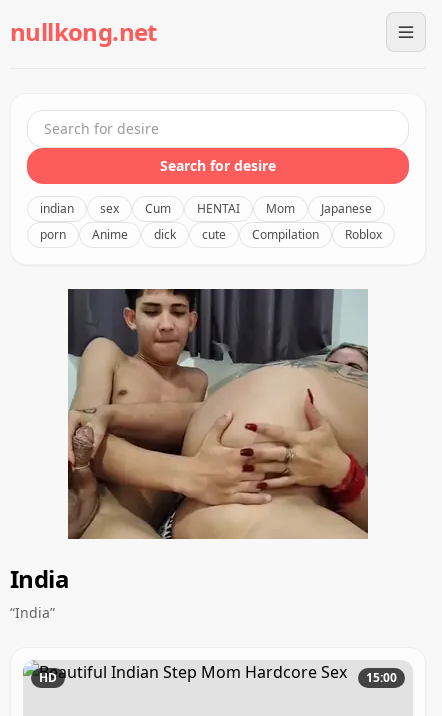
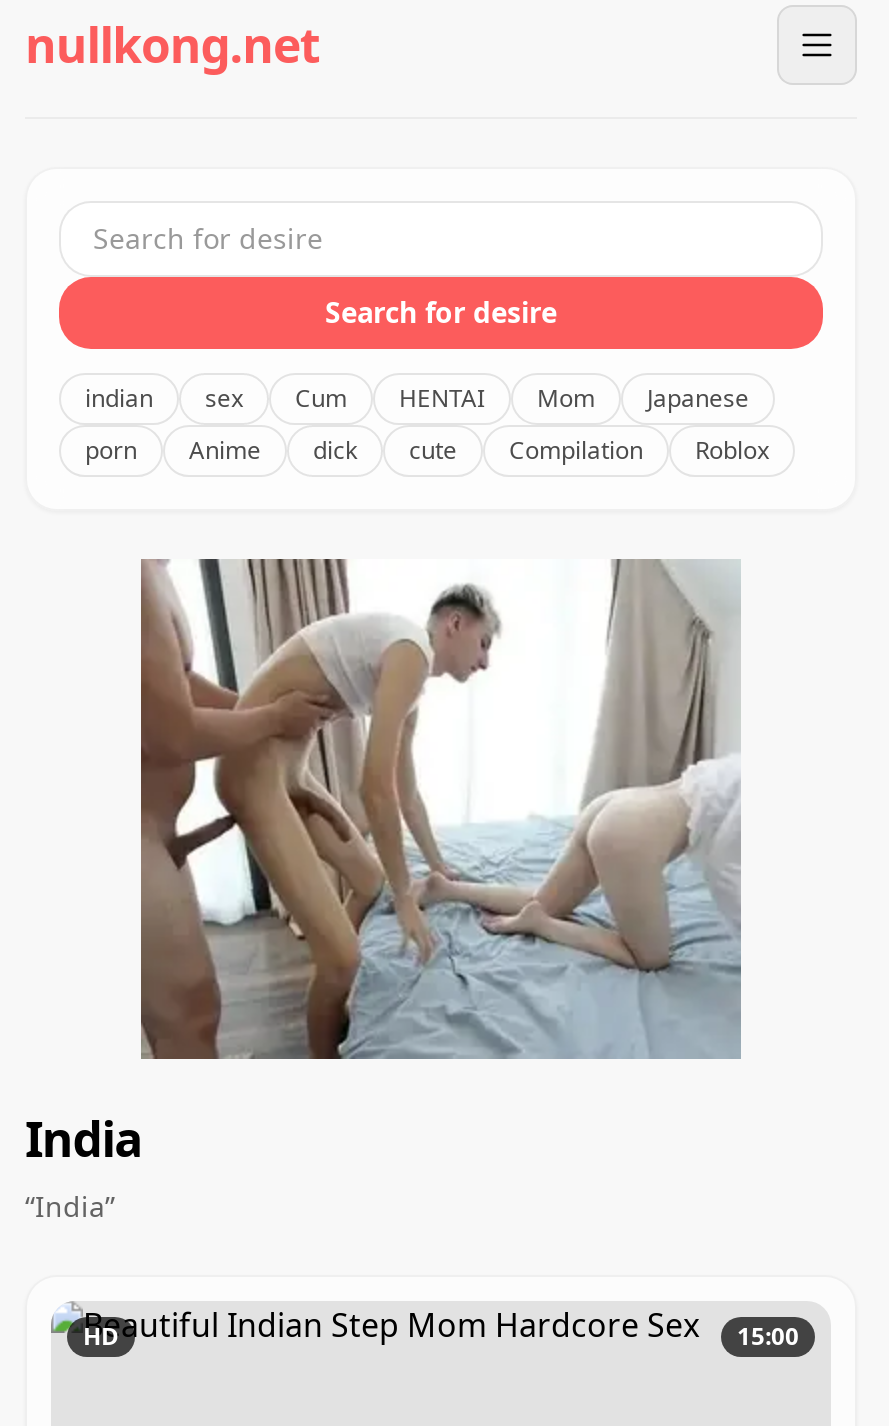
[67,288,369,540] [image] -> [139,557,743,1061] [image]

